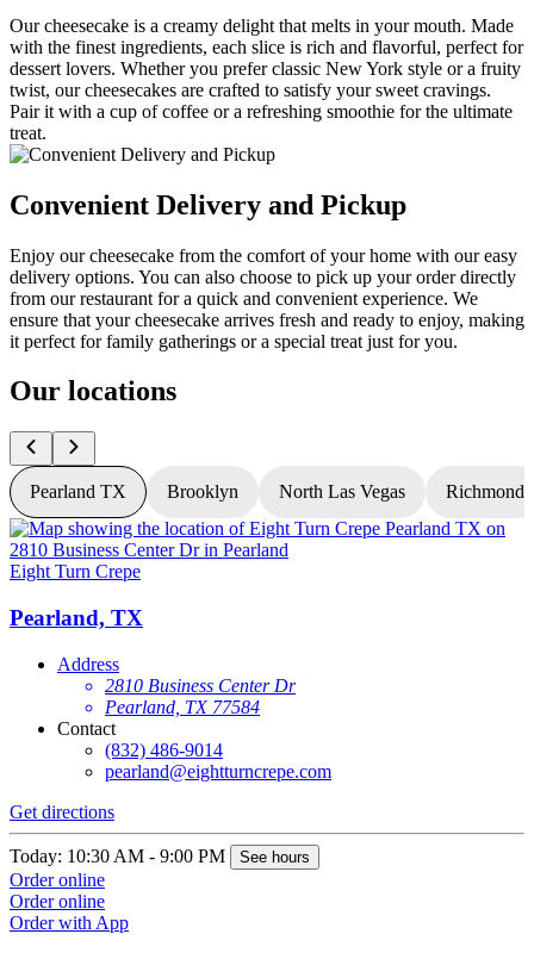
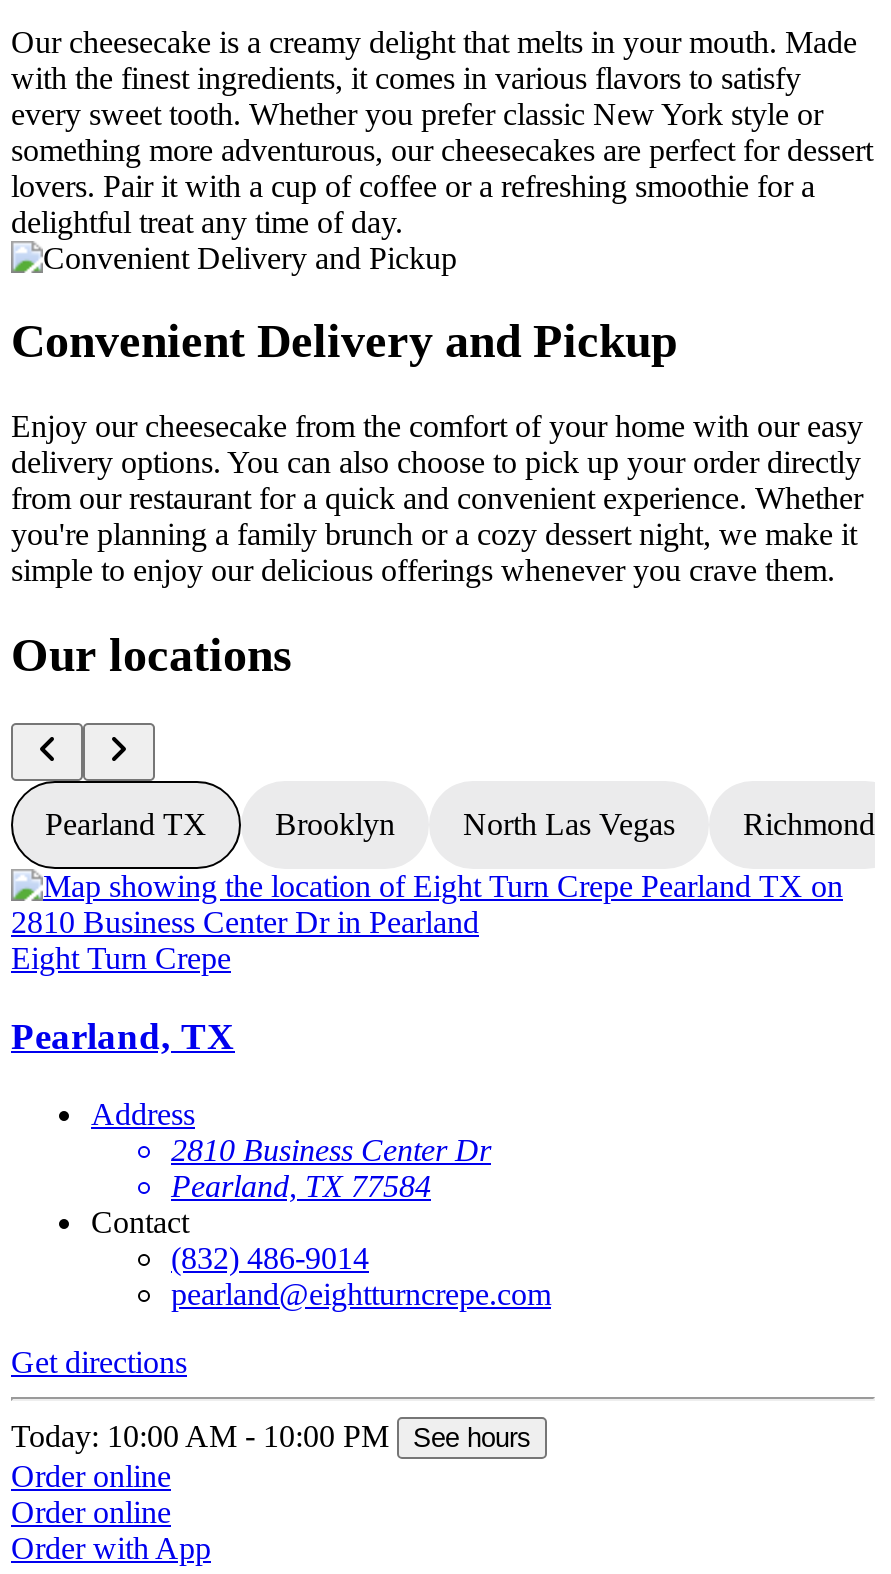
[10,37,523,143] with the finest ingredients, each slice is rich and flavorful, perfect for | dessert lovers. Whether you prefer classic New York style or a fruity | twist, our cheesecakes are crafted to satisfy your sweet cravings. | Pair it with a cup of coffee or a refreshing smoothie for the ultimate | treat. -> [11,60,873,238] with the finest ingredients, it comes in various flavors to satisfy | every sweet tooth. Whether you prefer classic New York style or | something more adventurous, our cheesecakes are perfect for dessert | lovers. Pair it with a cup of coffee or a refreshing smoothie for a | delightful treat any time of day.
[10,288,524,351] from our restaurant for a quick and convenient experience. We | ensure that your cheesecake arrives fresh and ready to enjoy, making | it perfect for family gatherings or a special treat just for you. -> [11,482,863,588] from our restaurant for a quick and convenient experience. Whether | you're planning a family brunch or a cozy dessert night, we make it | simple to enjoy our delicious offerings whenever you crave them.
[10,846,310,866] Today: 10:30 AM - 9:00 PM See hours -> [11,1419,531,1453] Today: 10:00 AM - 10:00 PM See hours

